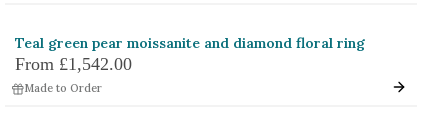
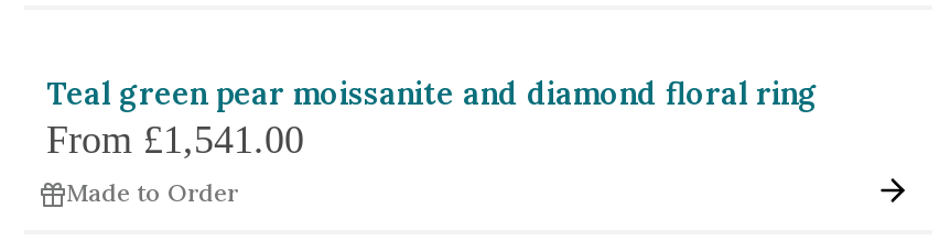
[15,54,132,74] From £1,542.00 -> [46,117,304,161] From £1,541.00

